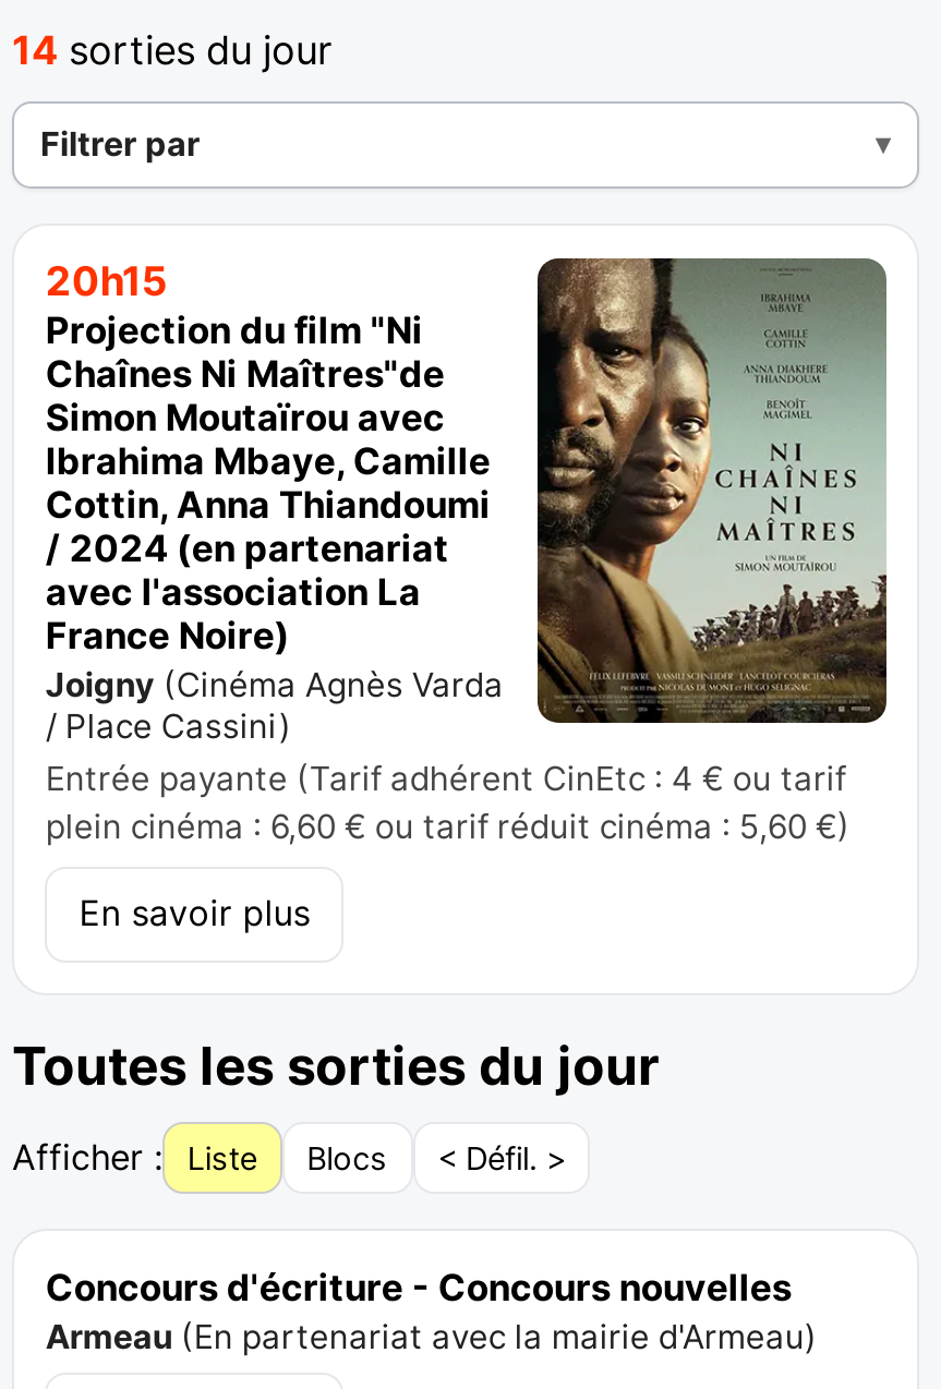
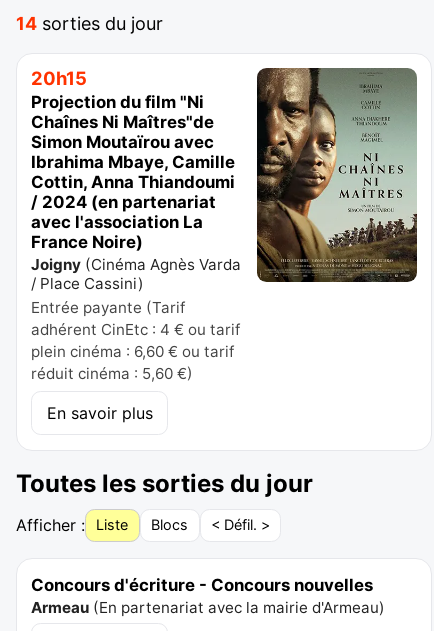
[40,124,200,166] Filtrer par -> none
moved [46,256,891,747] -> [31,67,419,293]: [image] | 20h15 | Projection du film "Ni | ... | Joigny (Cinéma Agnès Varda | / Place Cassini)

